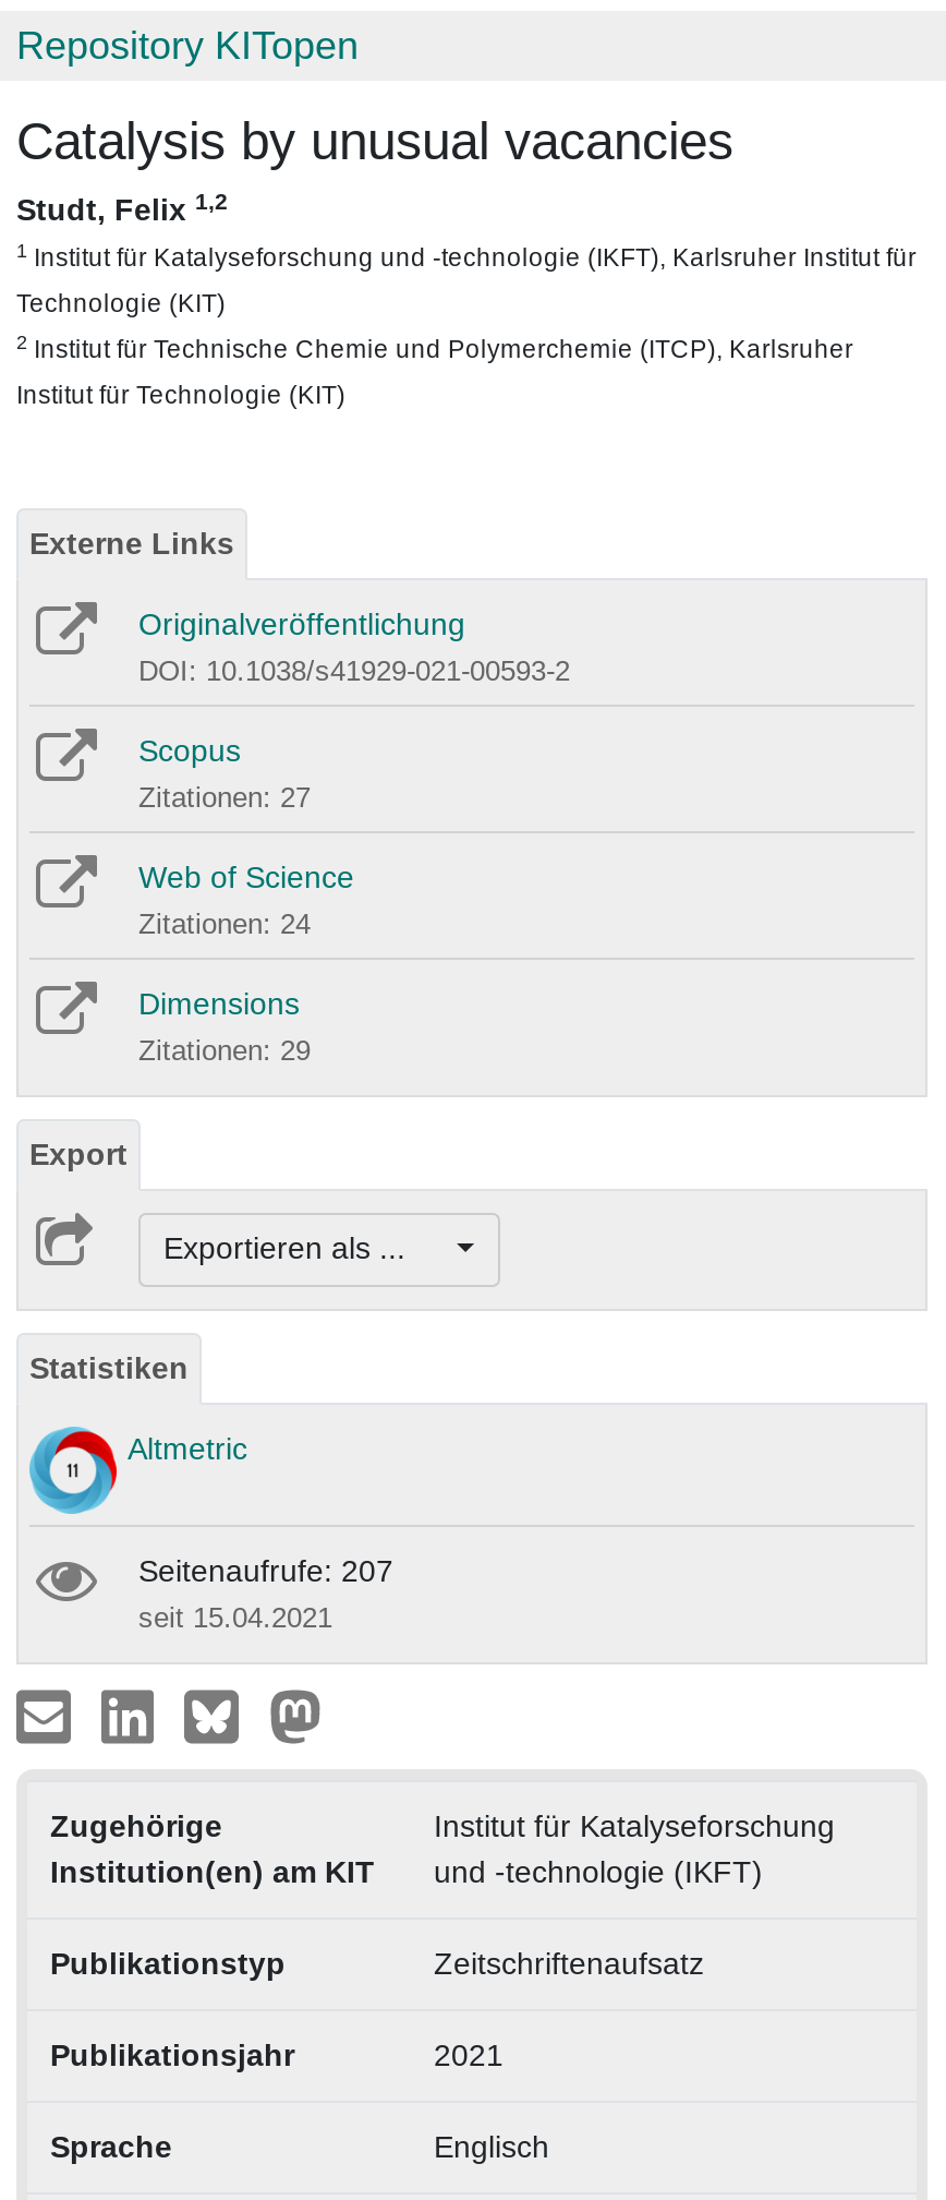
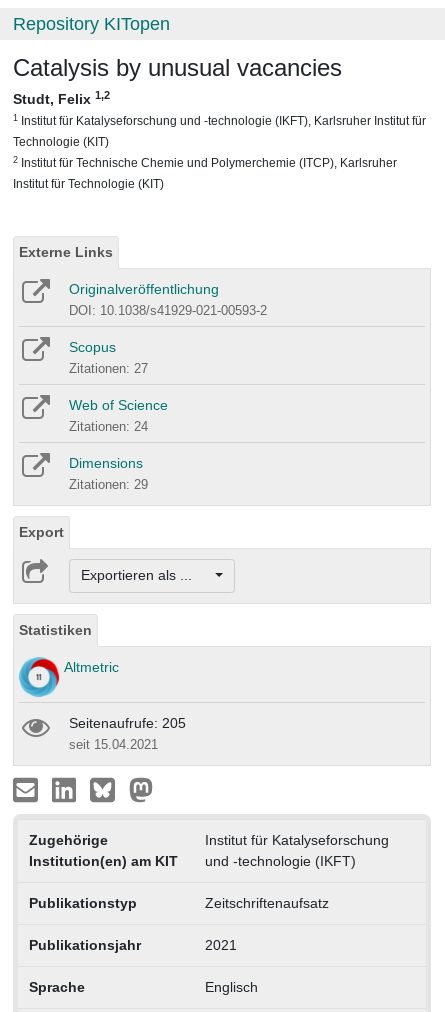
[138,1552,393,1587] Seitenaufrufe: 207 -> [69,714,186,730] Seitenaufrufe: 205

